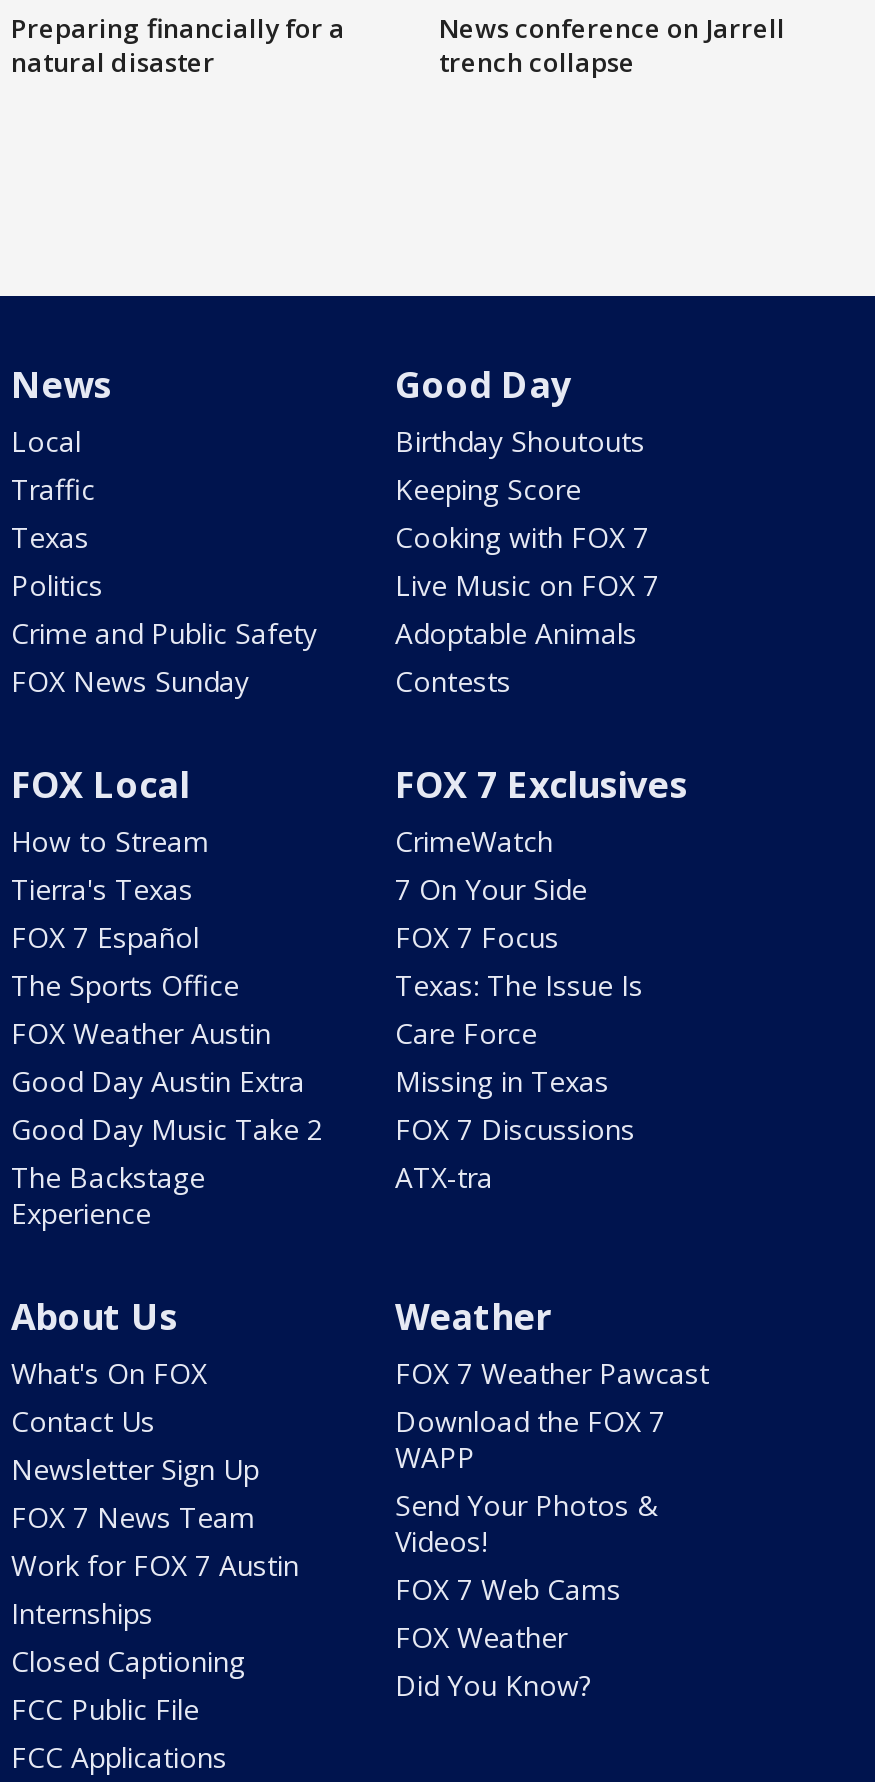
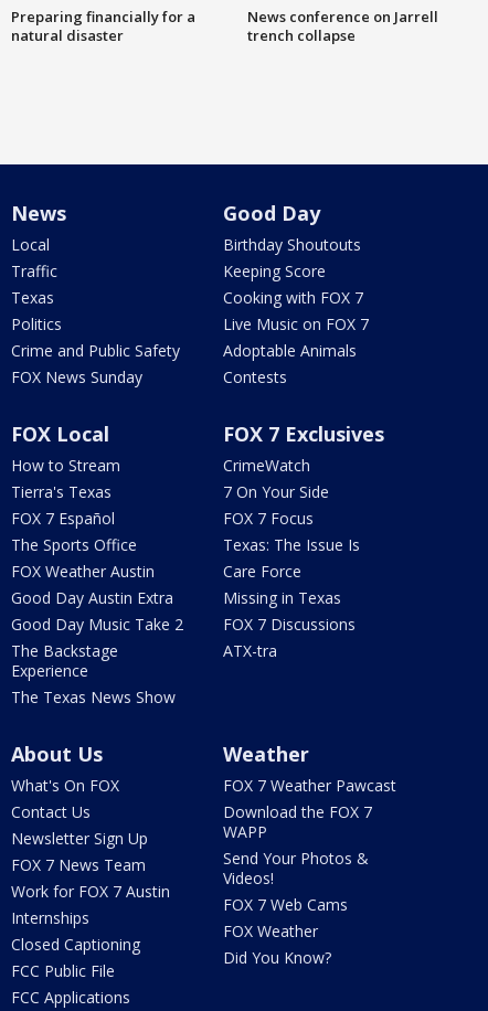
none -> [11,686,176,707] The Texas News Show

